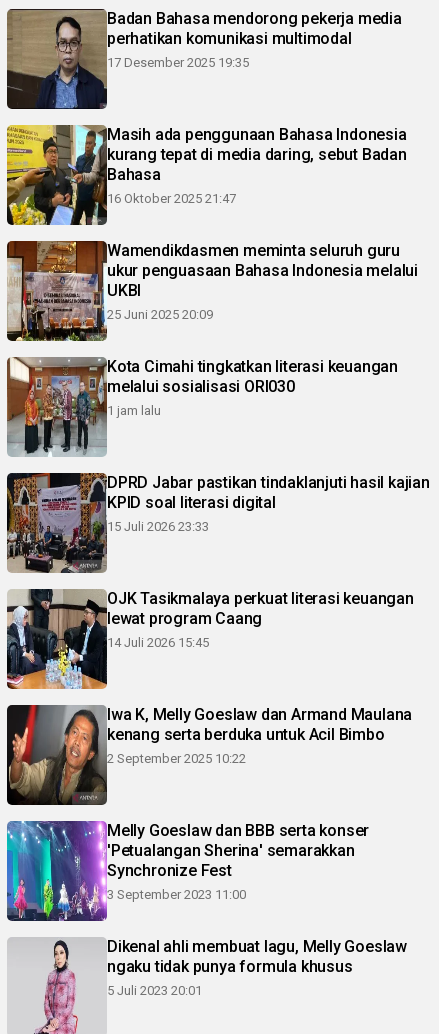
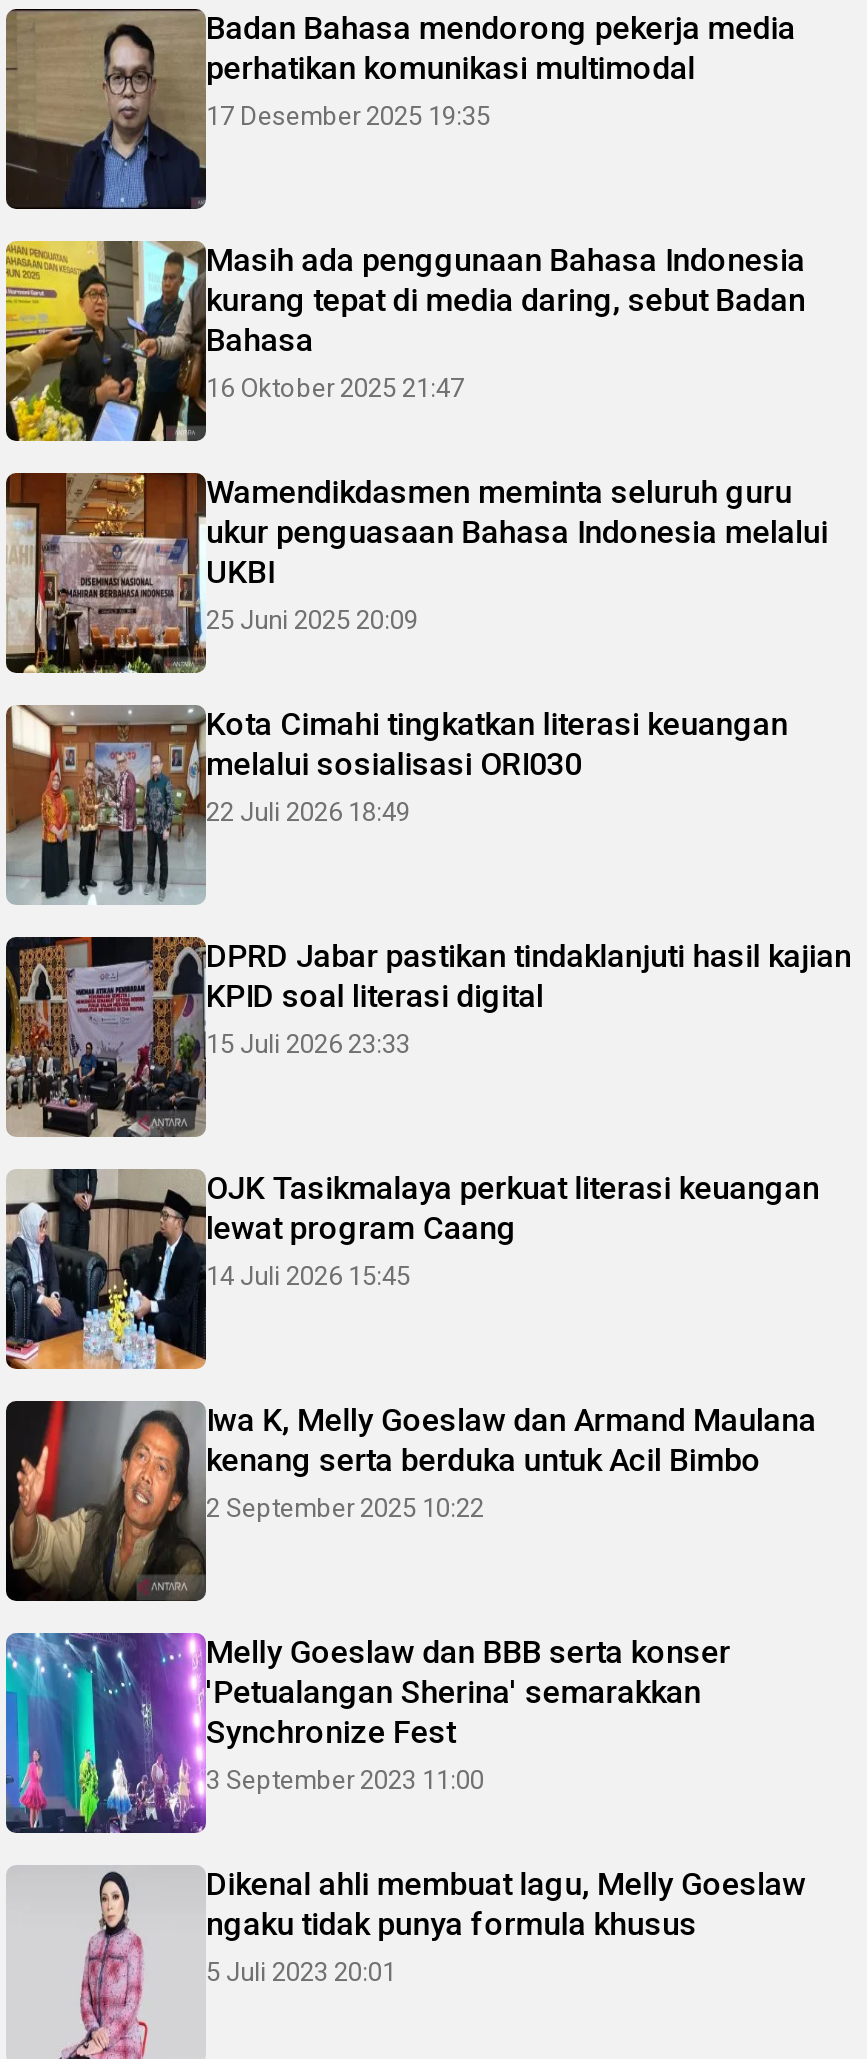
[107,403,161,418] 1 jam lalu -> [206,797,410,827] 22 Juli 2026 18:49

